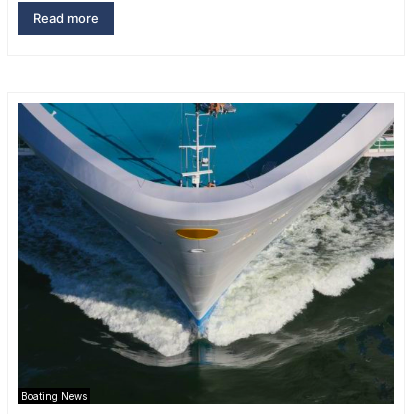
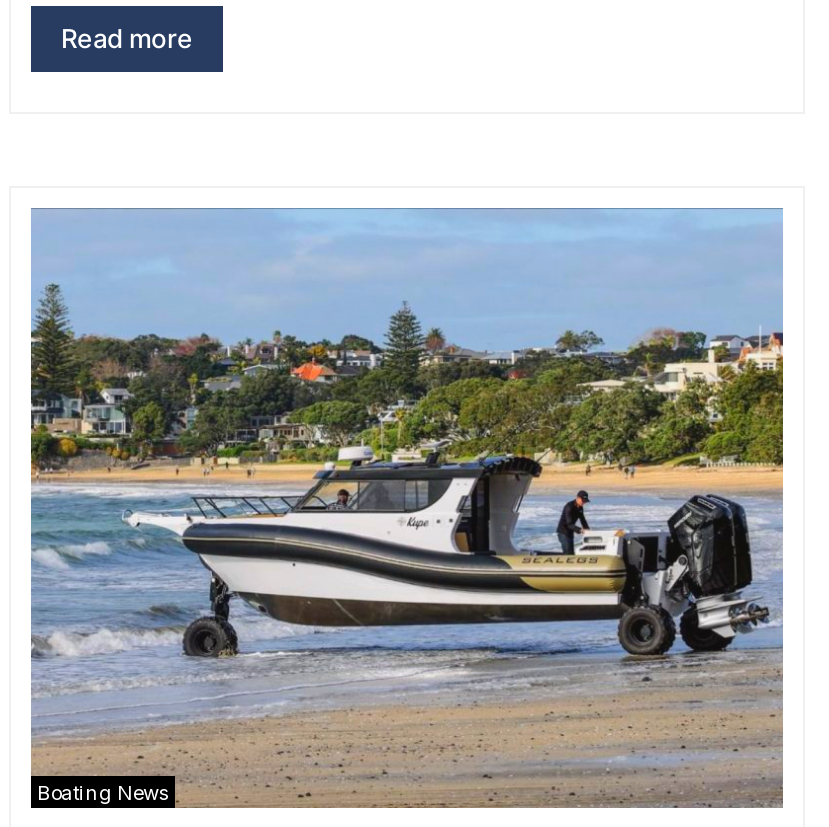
[17,102,395,405] [image] -> [29,206,785,810] [image]

